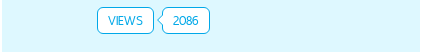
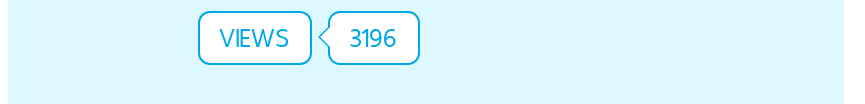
[108,8,199,30] VIEWS 2086 -> [219,14,397,58] VIEWS 3196

